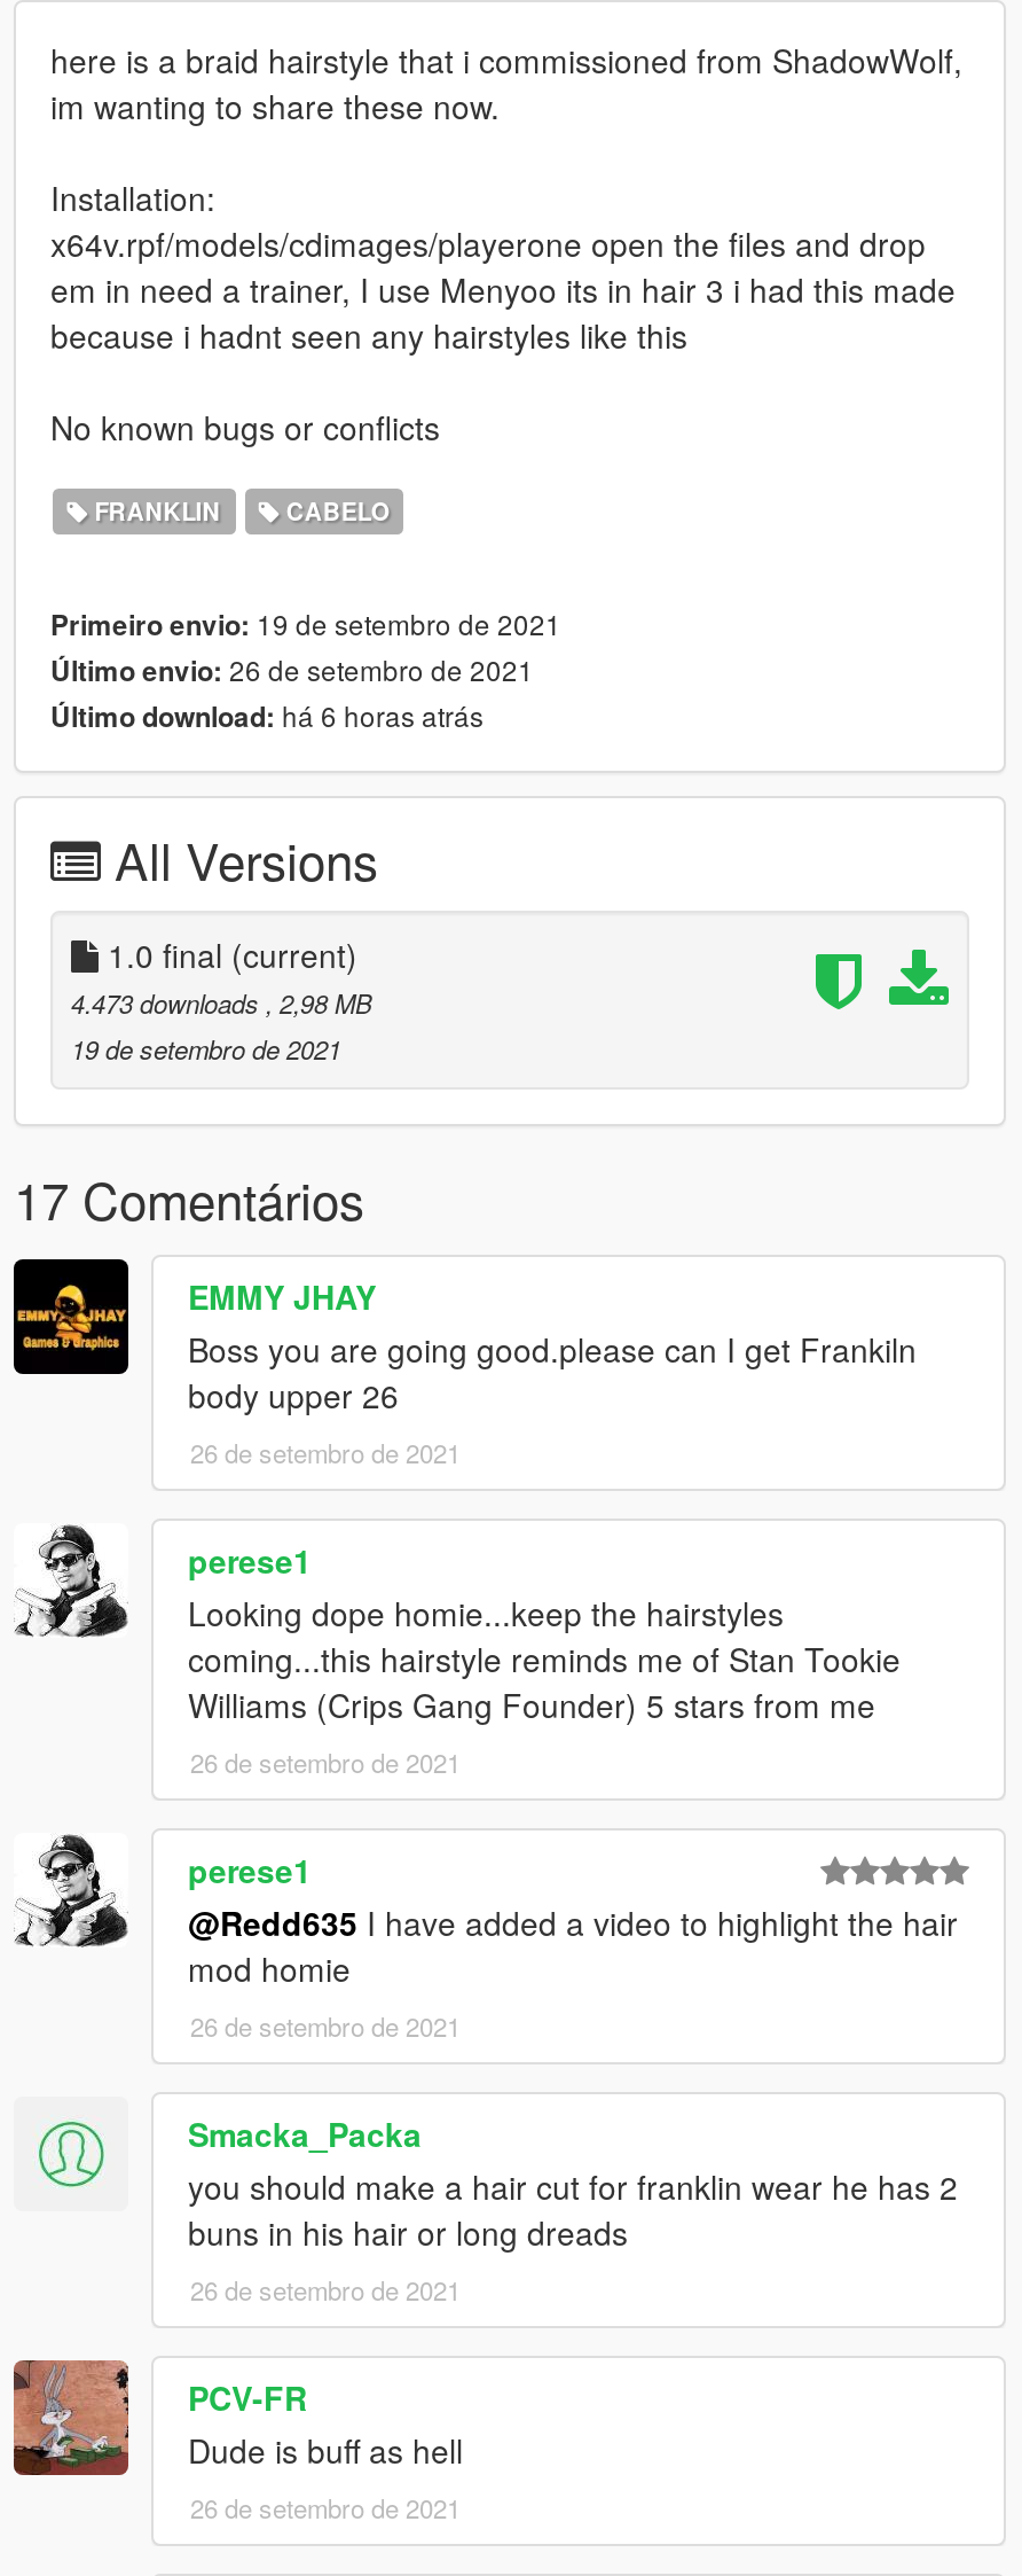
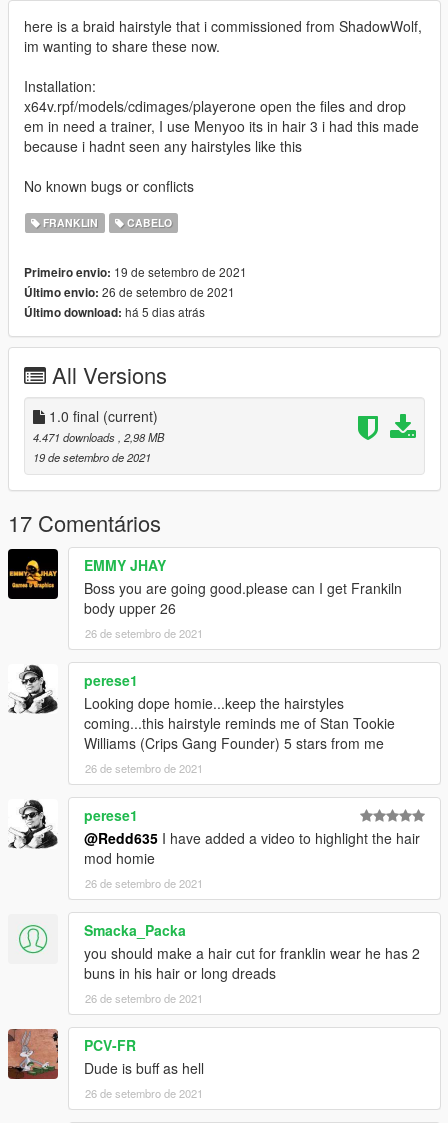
[50,695,484,736] Último download: há 6 horas atrás -> [24,303,205,321] Último download: há 5 dias atrás
[71,984,371,1020] 4.473 downloads, 2,98 MB -> [33,429,164,445] 4.471 downloads, 2,98 MB

